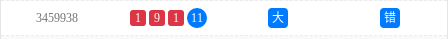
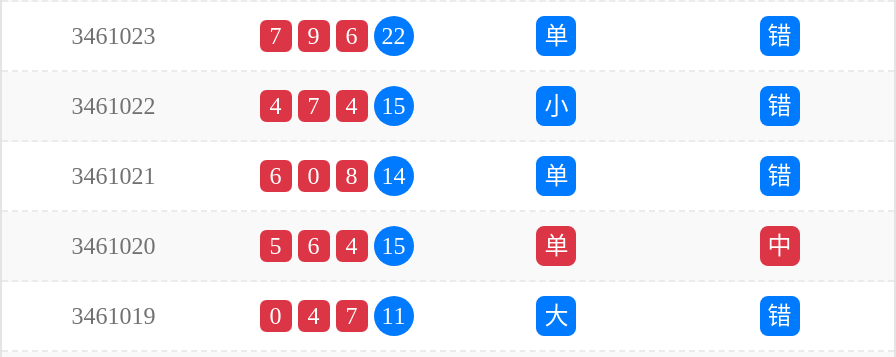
[36,11,78,25] 3459938 -> [72,22,156,50] 3461023
[135,11,141,25] 1 -> [270,22,282,50] 7
[173,11,179,25] 1 -> [72,22,792,330] 6 | 22 | 单 | 错 | 3461022 | 4 | 7 | 4 | 15 | 小 | 错 | 3461021 | 6 | 0 | 8 | 14 | 单 | 错 | 3461020 | 5 | 6 | 4 | 15 | 单 | 中 | 3461019 | 0 | 4 | 7

